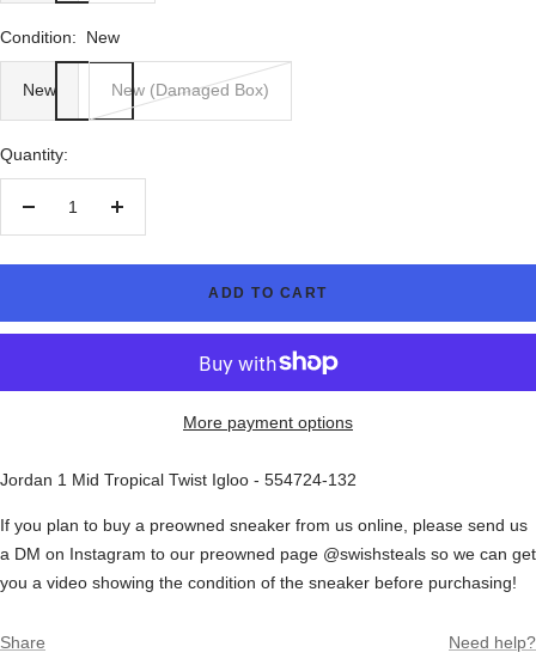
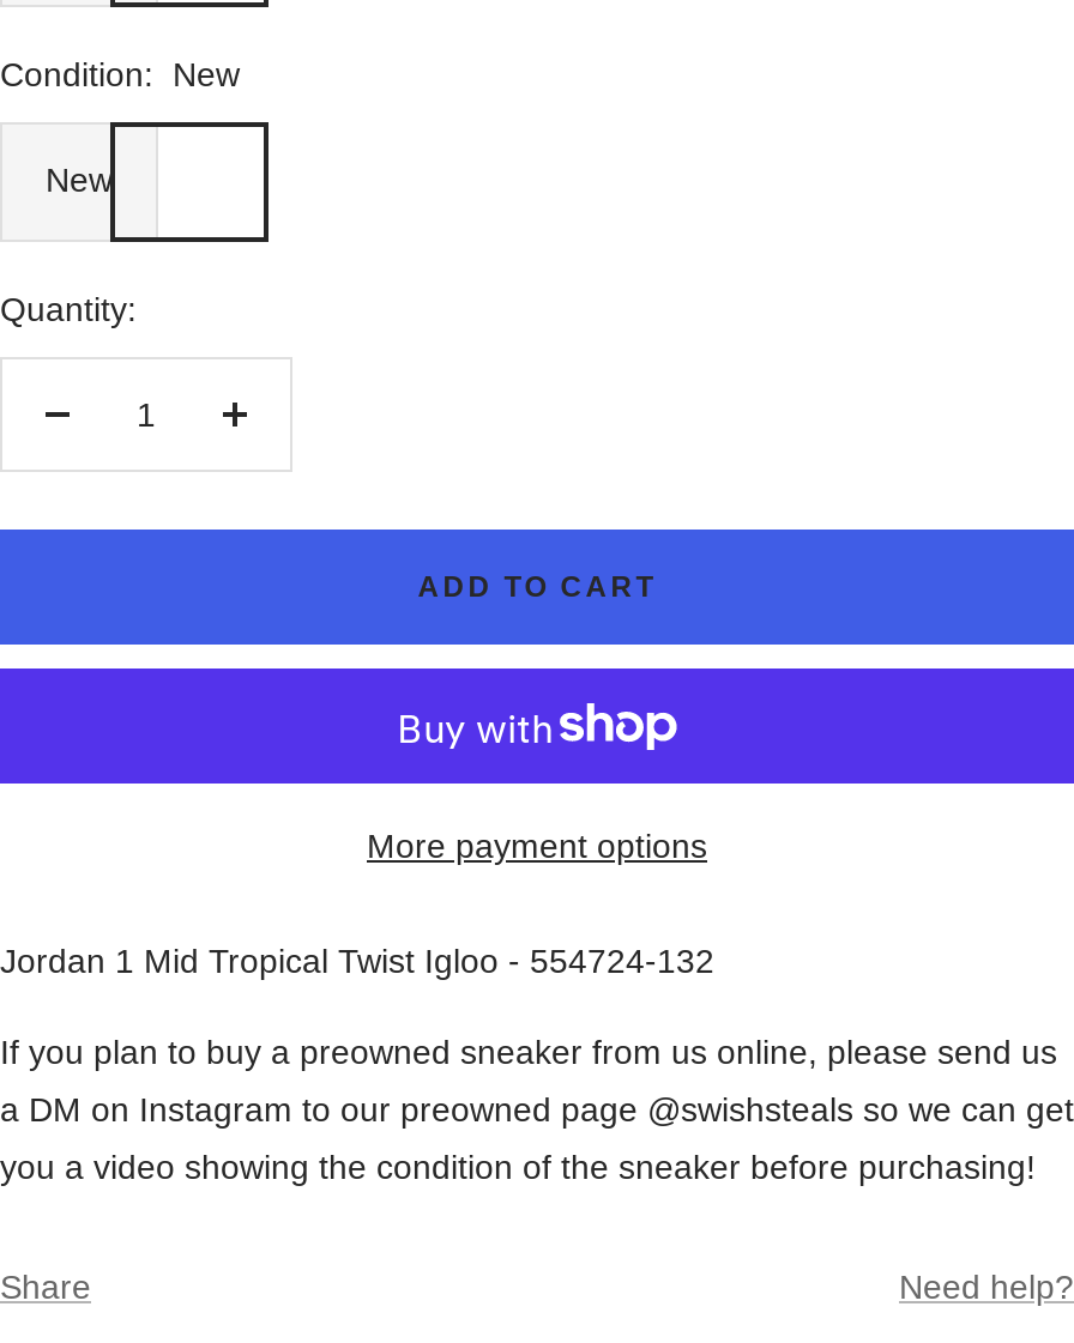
[111,80,269,99] New (Damaged Box) -> none

